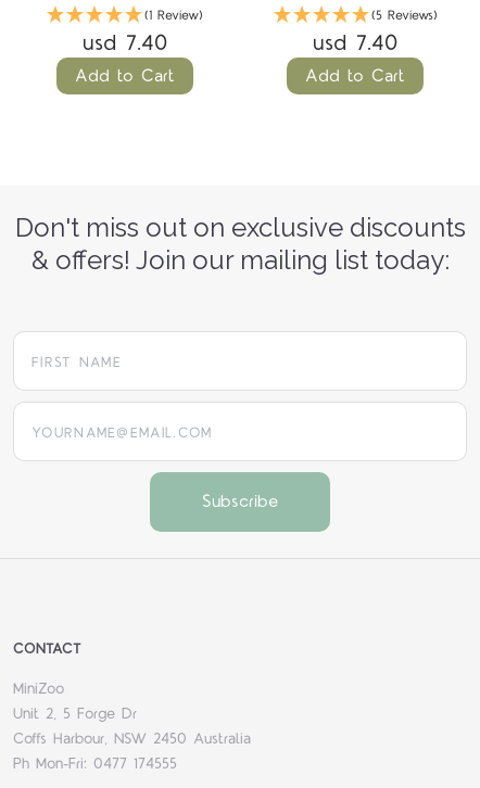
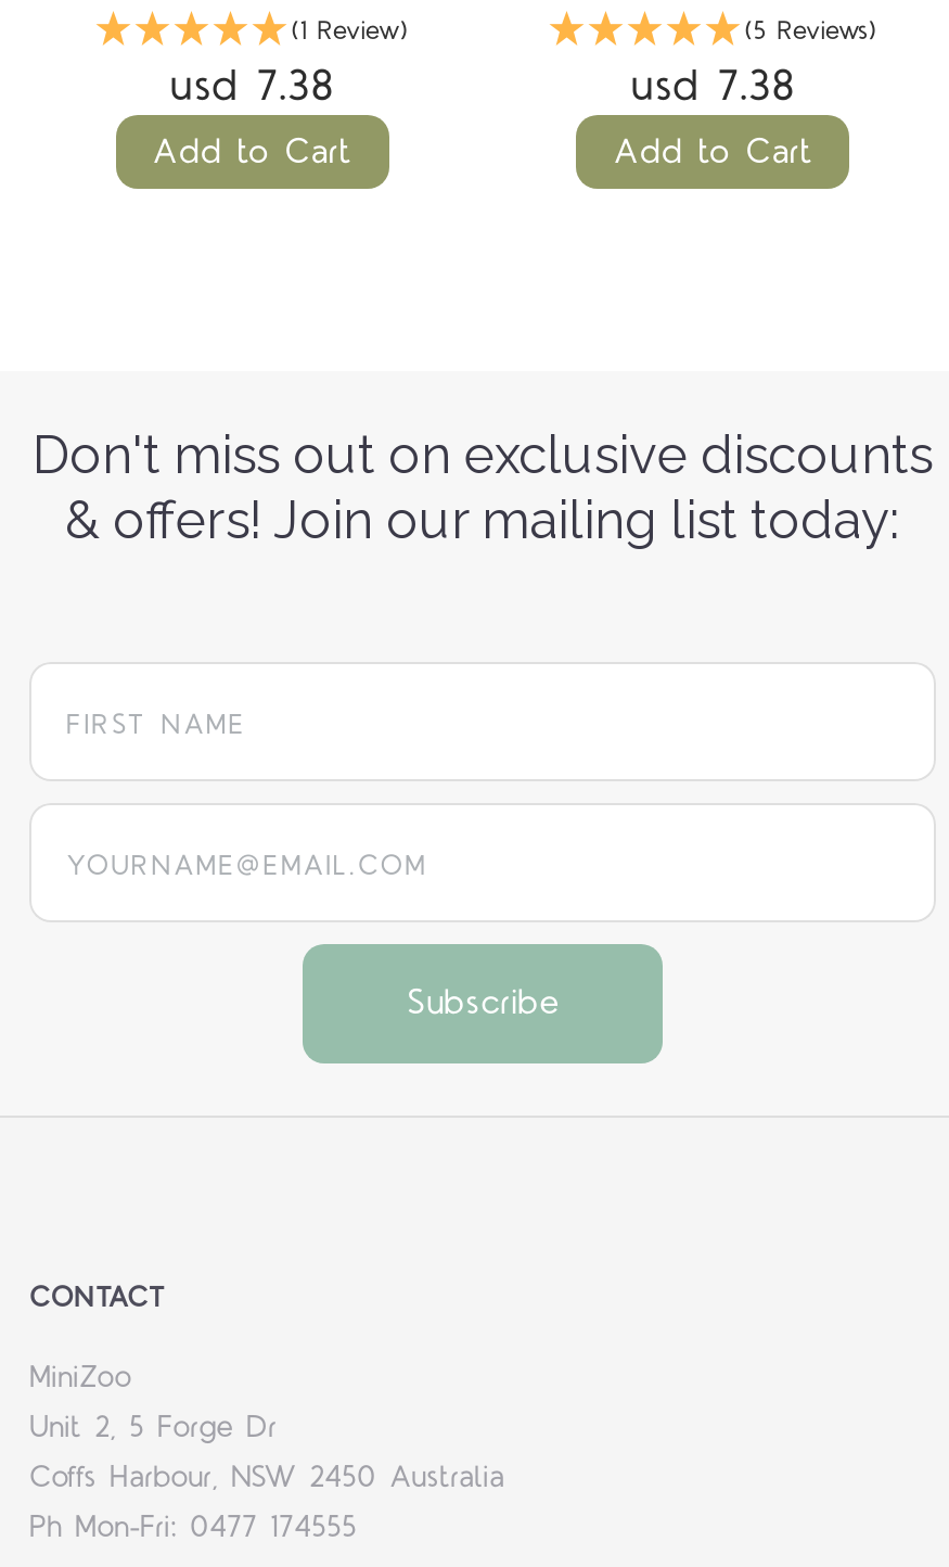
[82,29,167,59] usd 7.40 -> [170,57,334,118] usd 7.38
[313,29,398,59] usd 7.40 -> [631,57,795,118] usd 7.38

